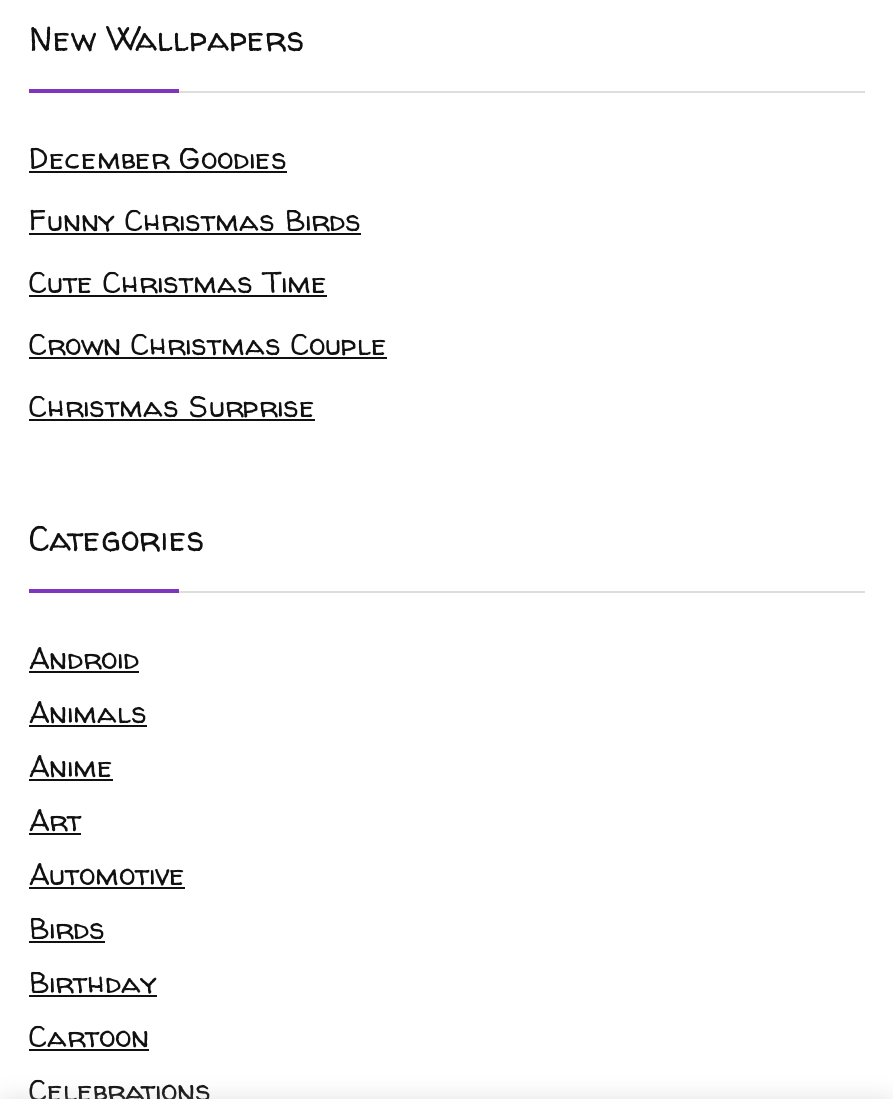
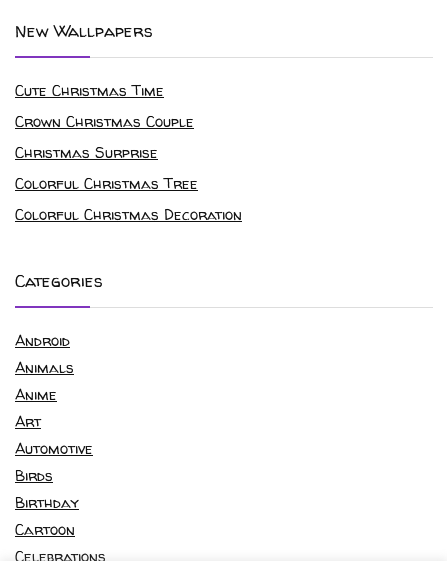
[29,136,361,240] December Goodies | Funny Christmas Birds -> none
moved [29,260,387,364] -> [15,80,194,132]: Cute Christmas Time | Crown Christmas Couple
none -> [15,173,242,225] Colorful Christmas Tree | Colorful Christmas Decoration

